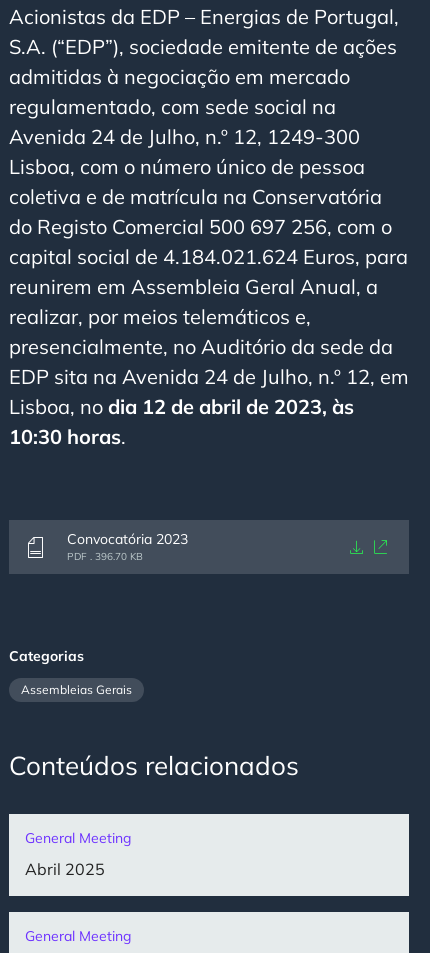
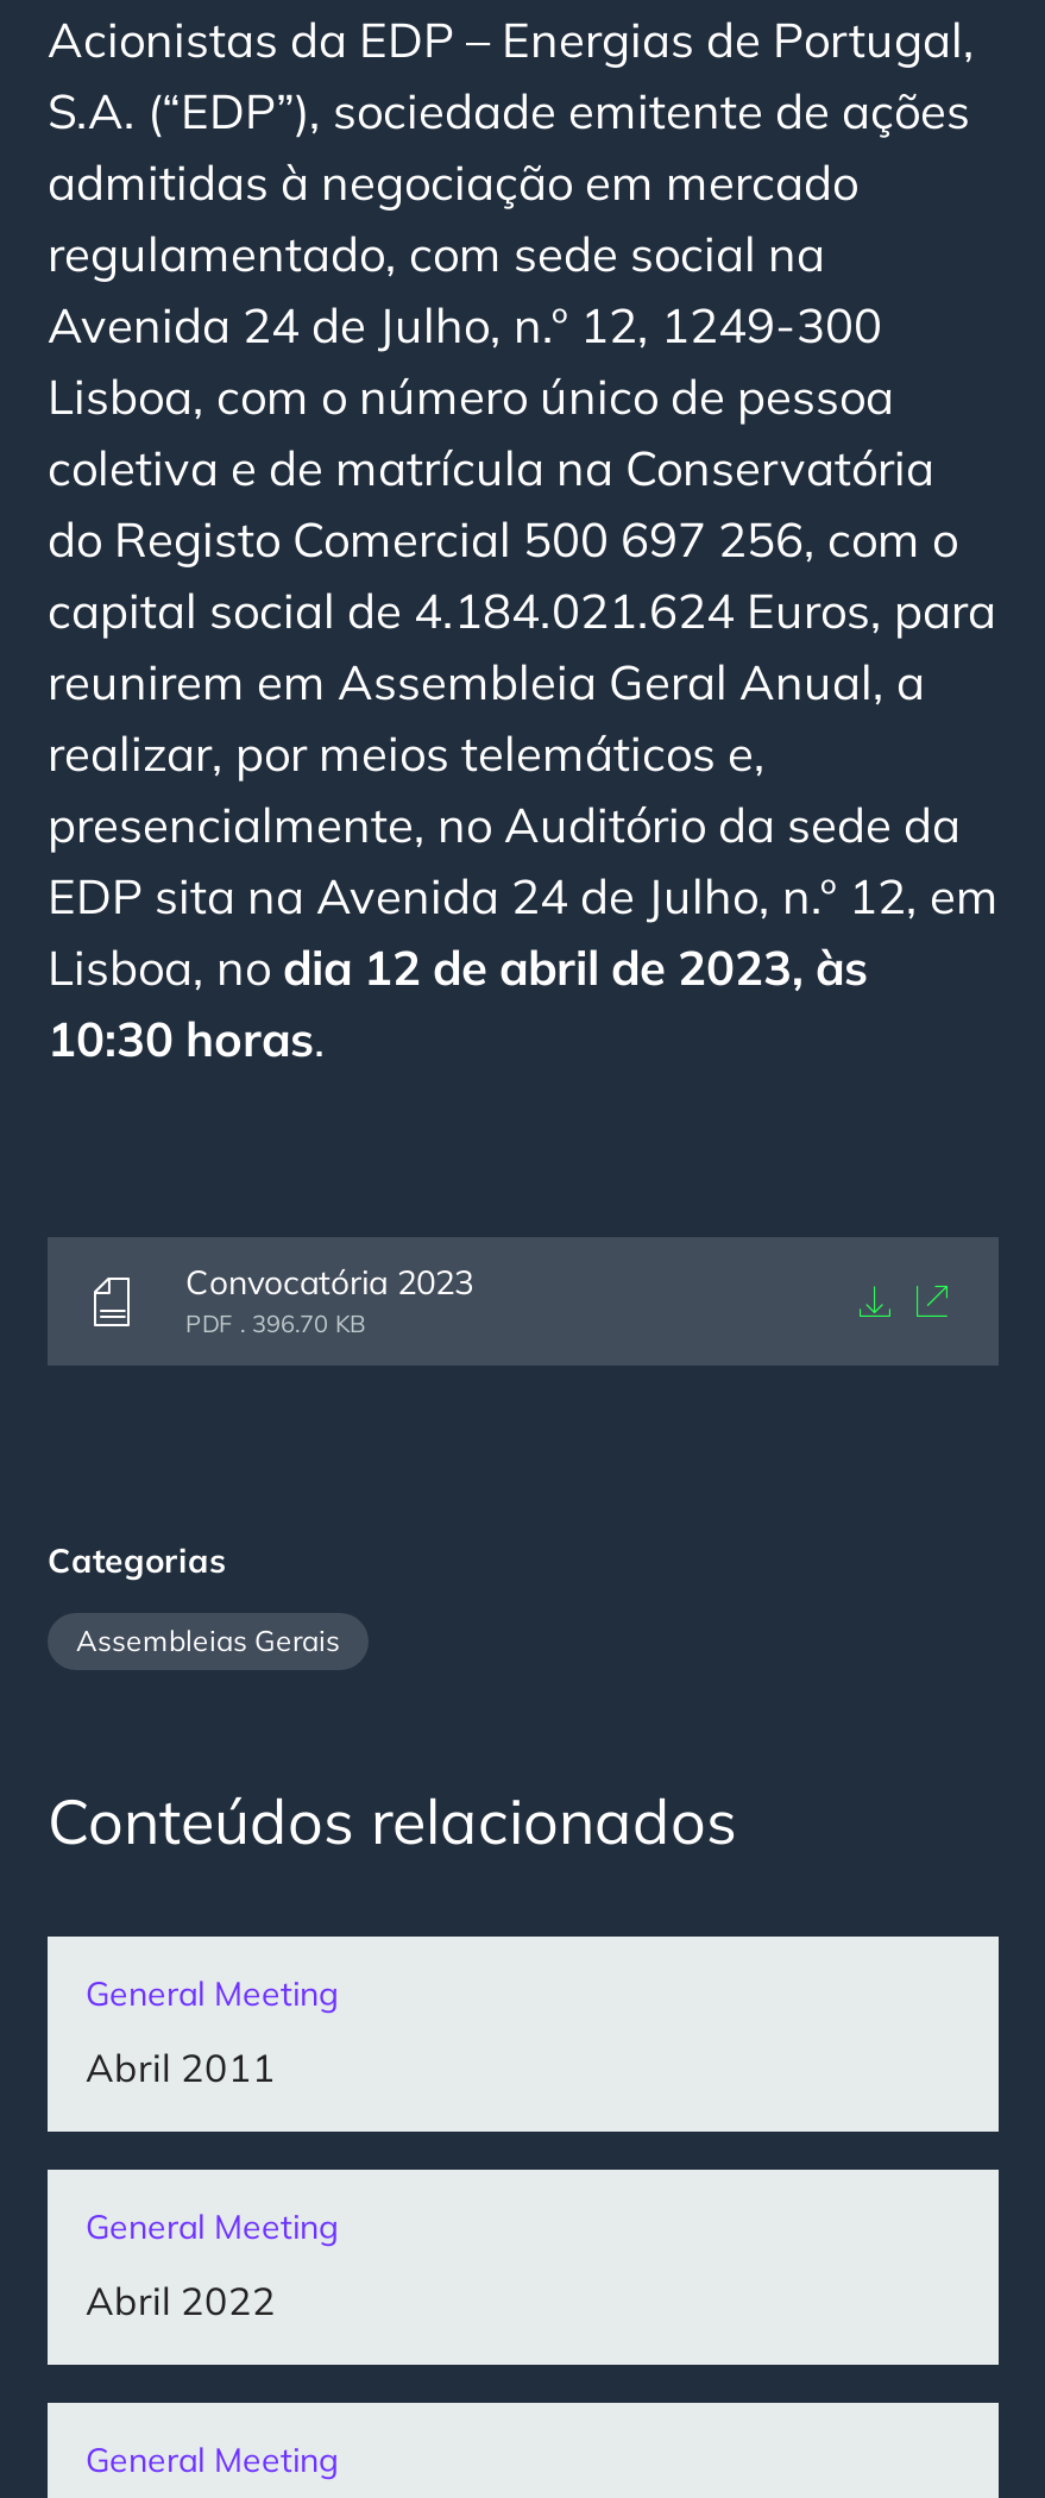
[25,859,105,879] Abril 2025 -> [86,2044,338,2325] Abril 2011 | General Meeting | Abril 2022

